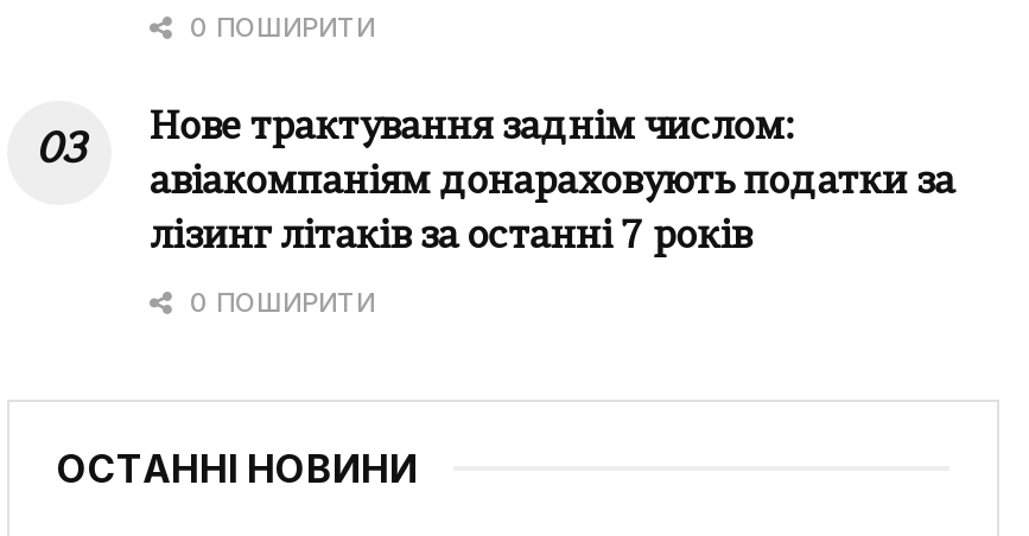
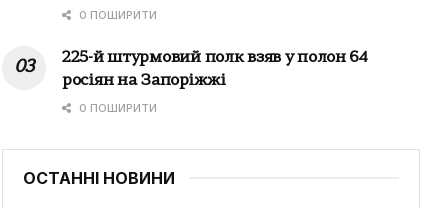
[150,110,955,257] Нове трактування заднім числом: | авіакомпаніям донараховують податки за | лізинг літаків за останні 7 років -> [62,50,368,89] 225-й штурмовий полк взяв у полон 64 | росіян на Запоріжжі

